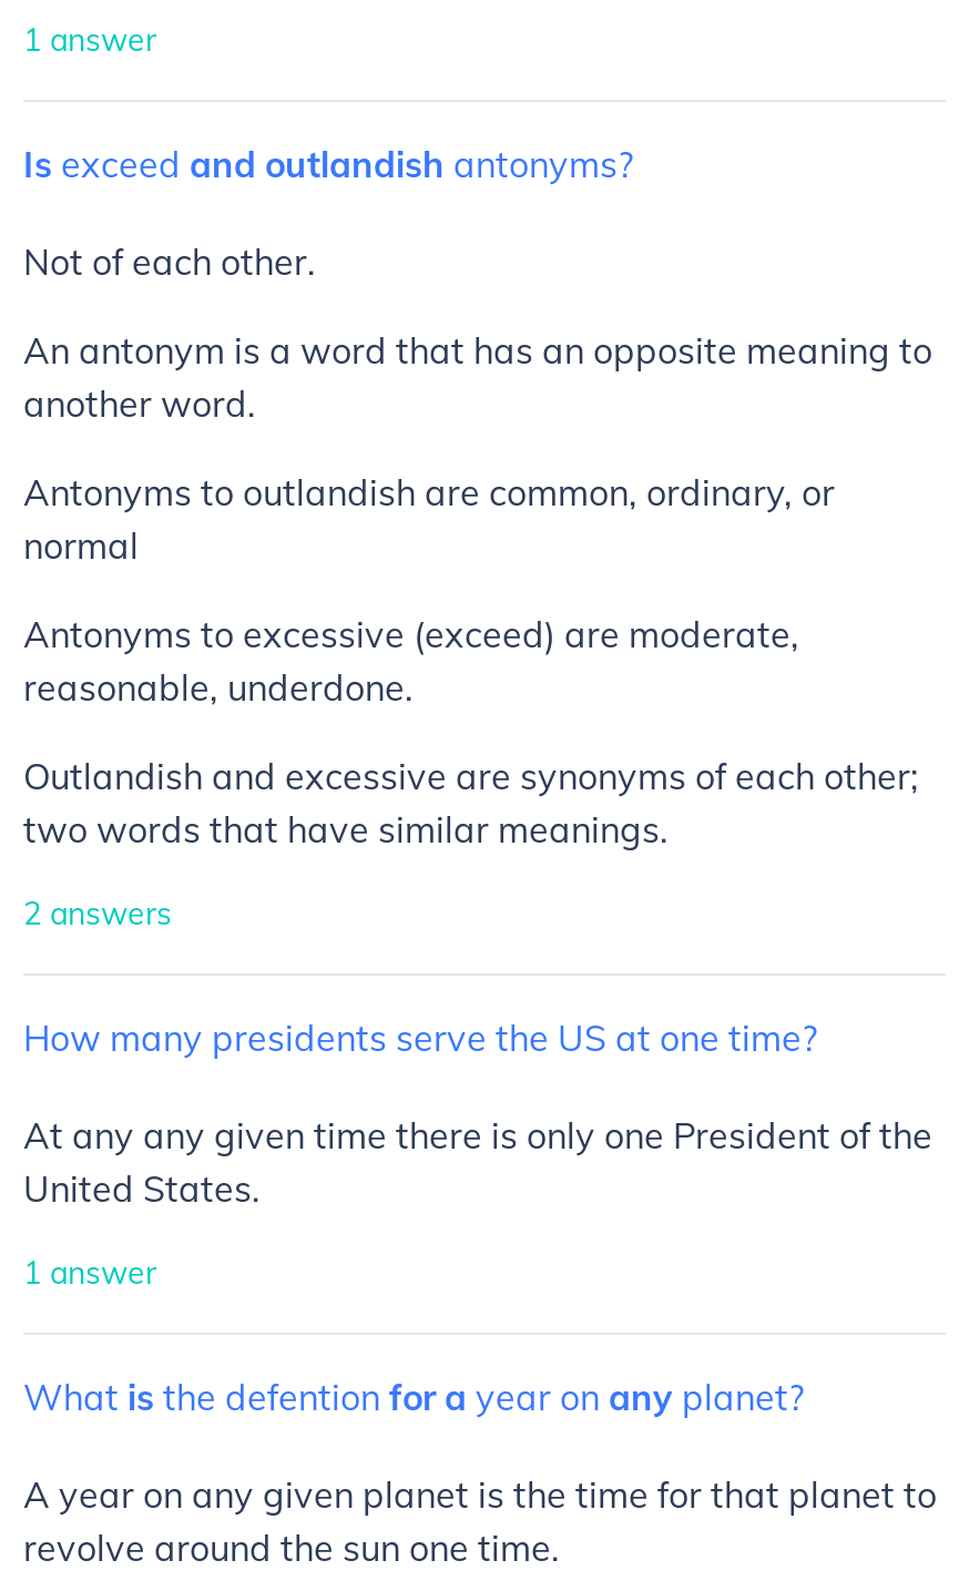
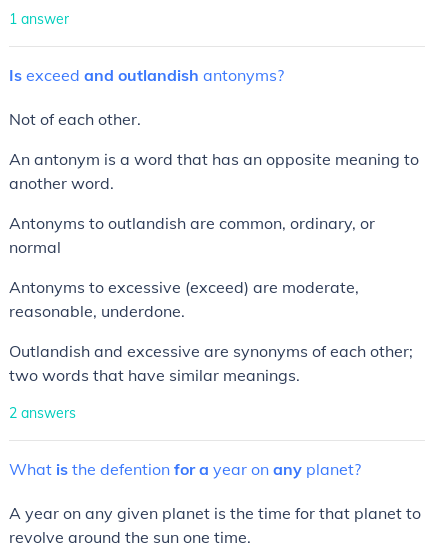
[23,1016,932,1293] How many presidents serve the US at one time? | At any any given time there is only one President of the | United States. | 1 answer -> none

